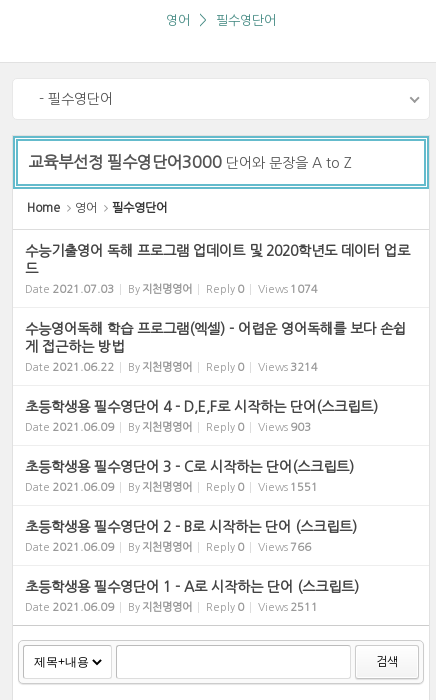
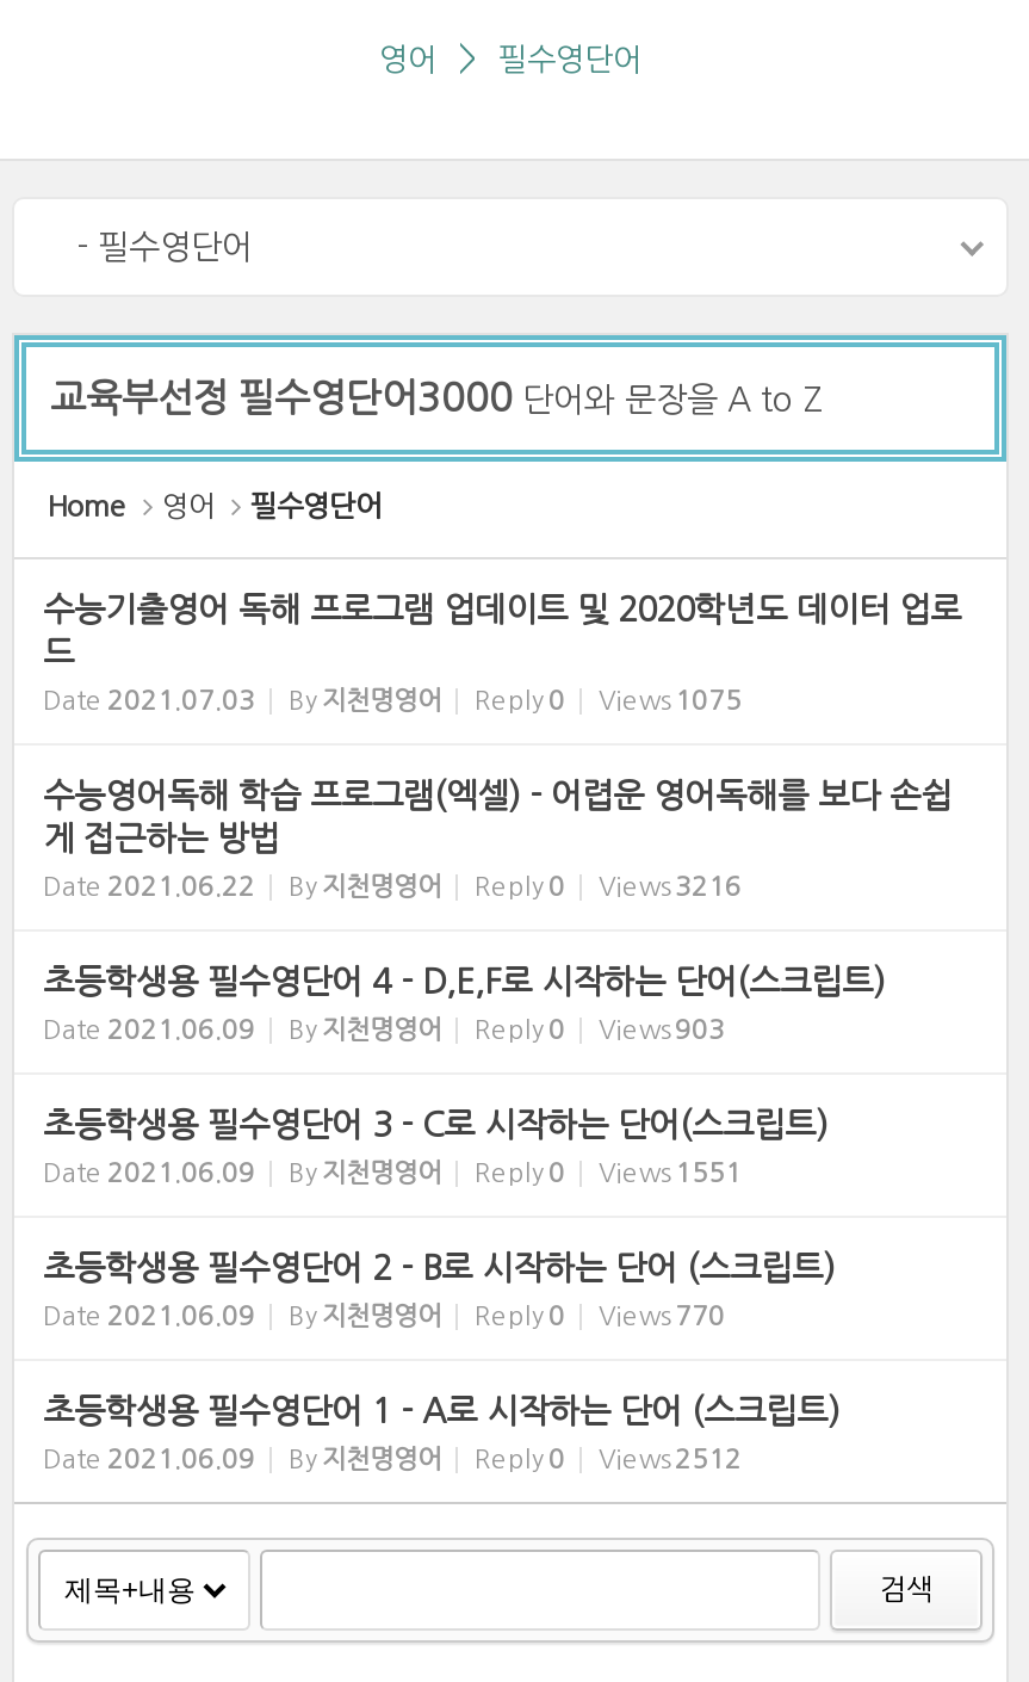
[25,284,318,295] Date 2021.07.03 By 지천명영어 Reply 0 Views 1074 -> [43,688,742,715] Date 2021.07.03 By 지천명영어 Reply 0 Views 1075
[25,362,318,373] Date 2021.06.22 By 지천명영어 Reply 0 Views 3214 -> [43,874,742,901] Date 2021.06.22 By 지천명영어 Reply 0 Views 3216
[25,542,311,553] Date 2021.06.09 By 지천명영어 Reply 0 Views 766 -> [43,1304,725,1330] Date 2021.06.09 By 지천명영어 Reply 0 Views 770
[25,602,318,613] Date 2021.06.09 By 지천명영어 Reply 0 Views 2511 -> [43,1447,742,1473] Date 2021.06.09 By 지천명영어 Reply 0 Views 2512

